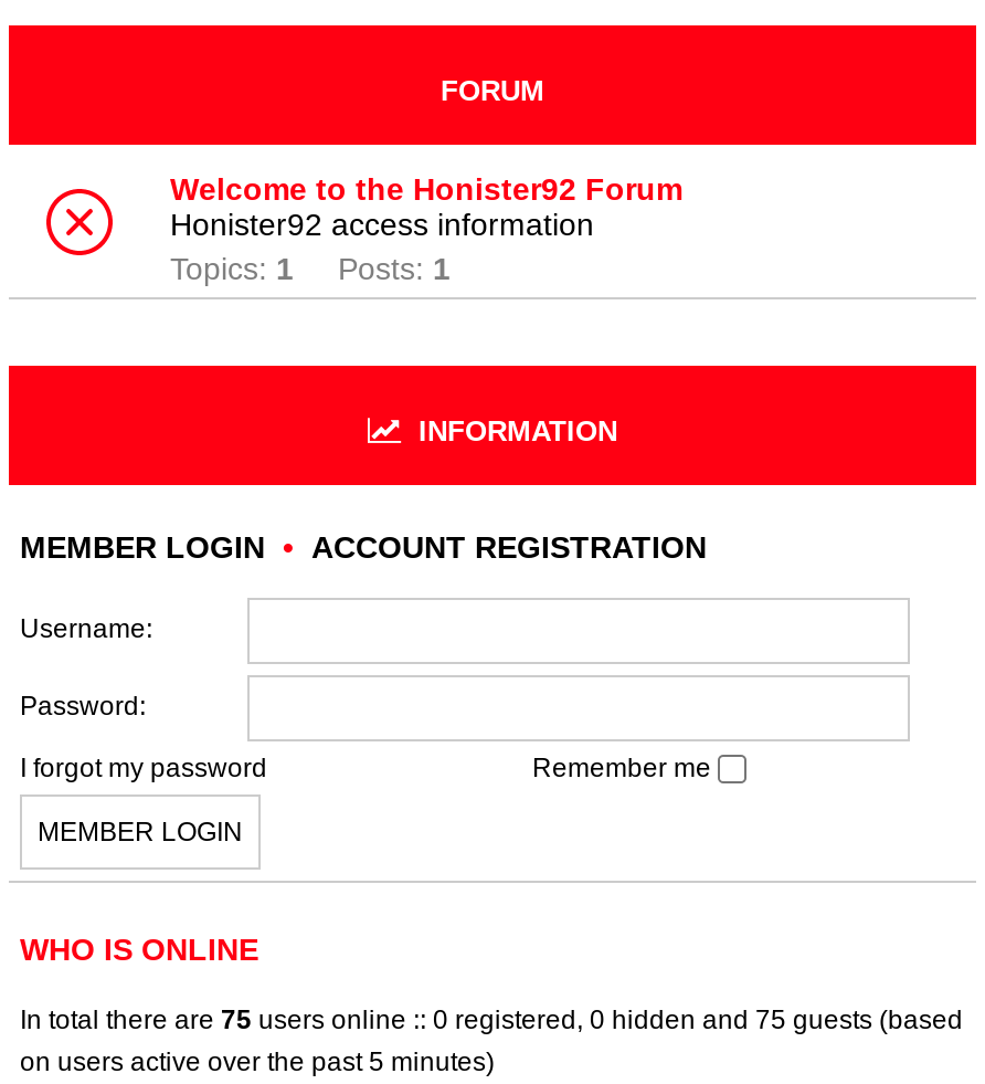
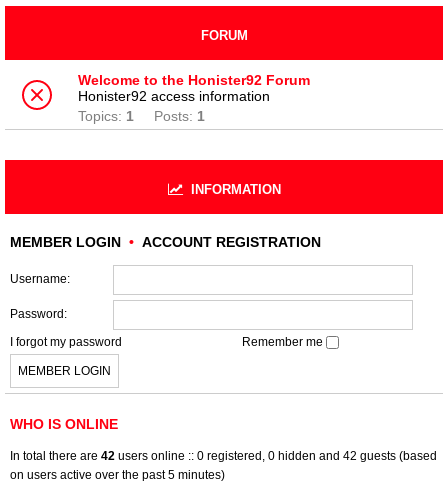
[20,1005,963,1036] In total there are 75 users online :: 0 registered, 0 hidden and 75 guests (based -> [10,449,437,463] In total there are 42 users online :: 0 registered, 0 hidden and 42 guests (based

